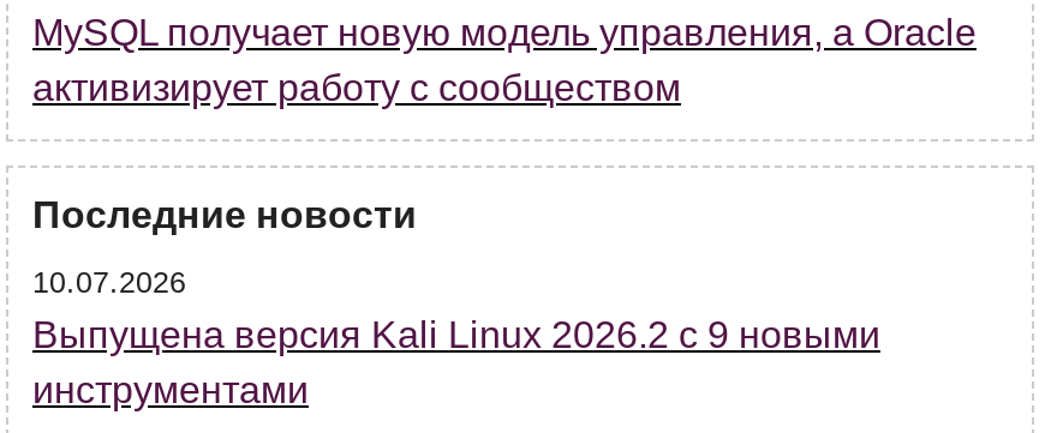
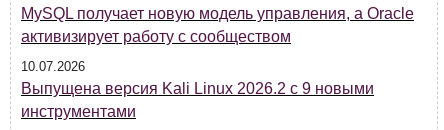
[32,193,417,234] Последние новости -> none

